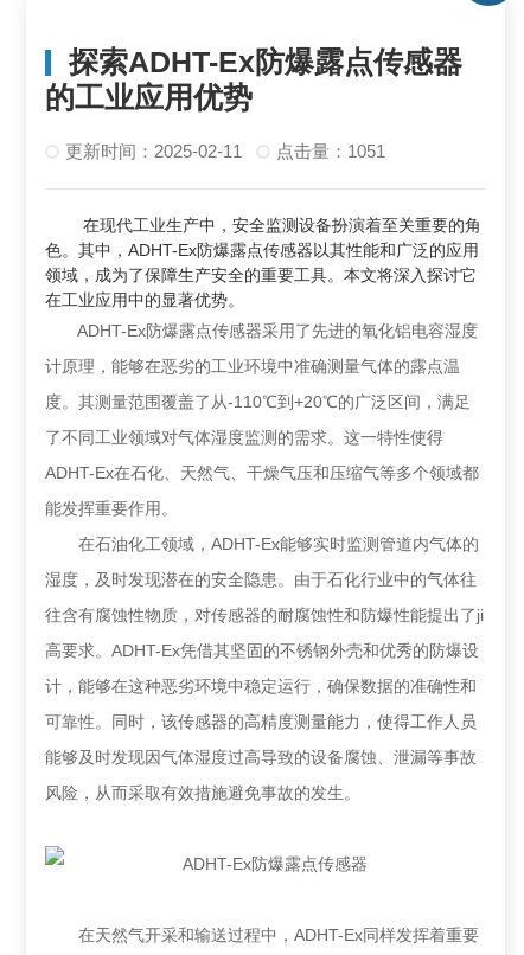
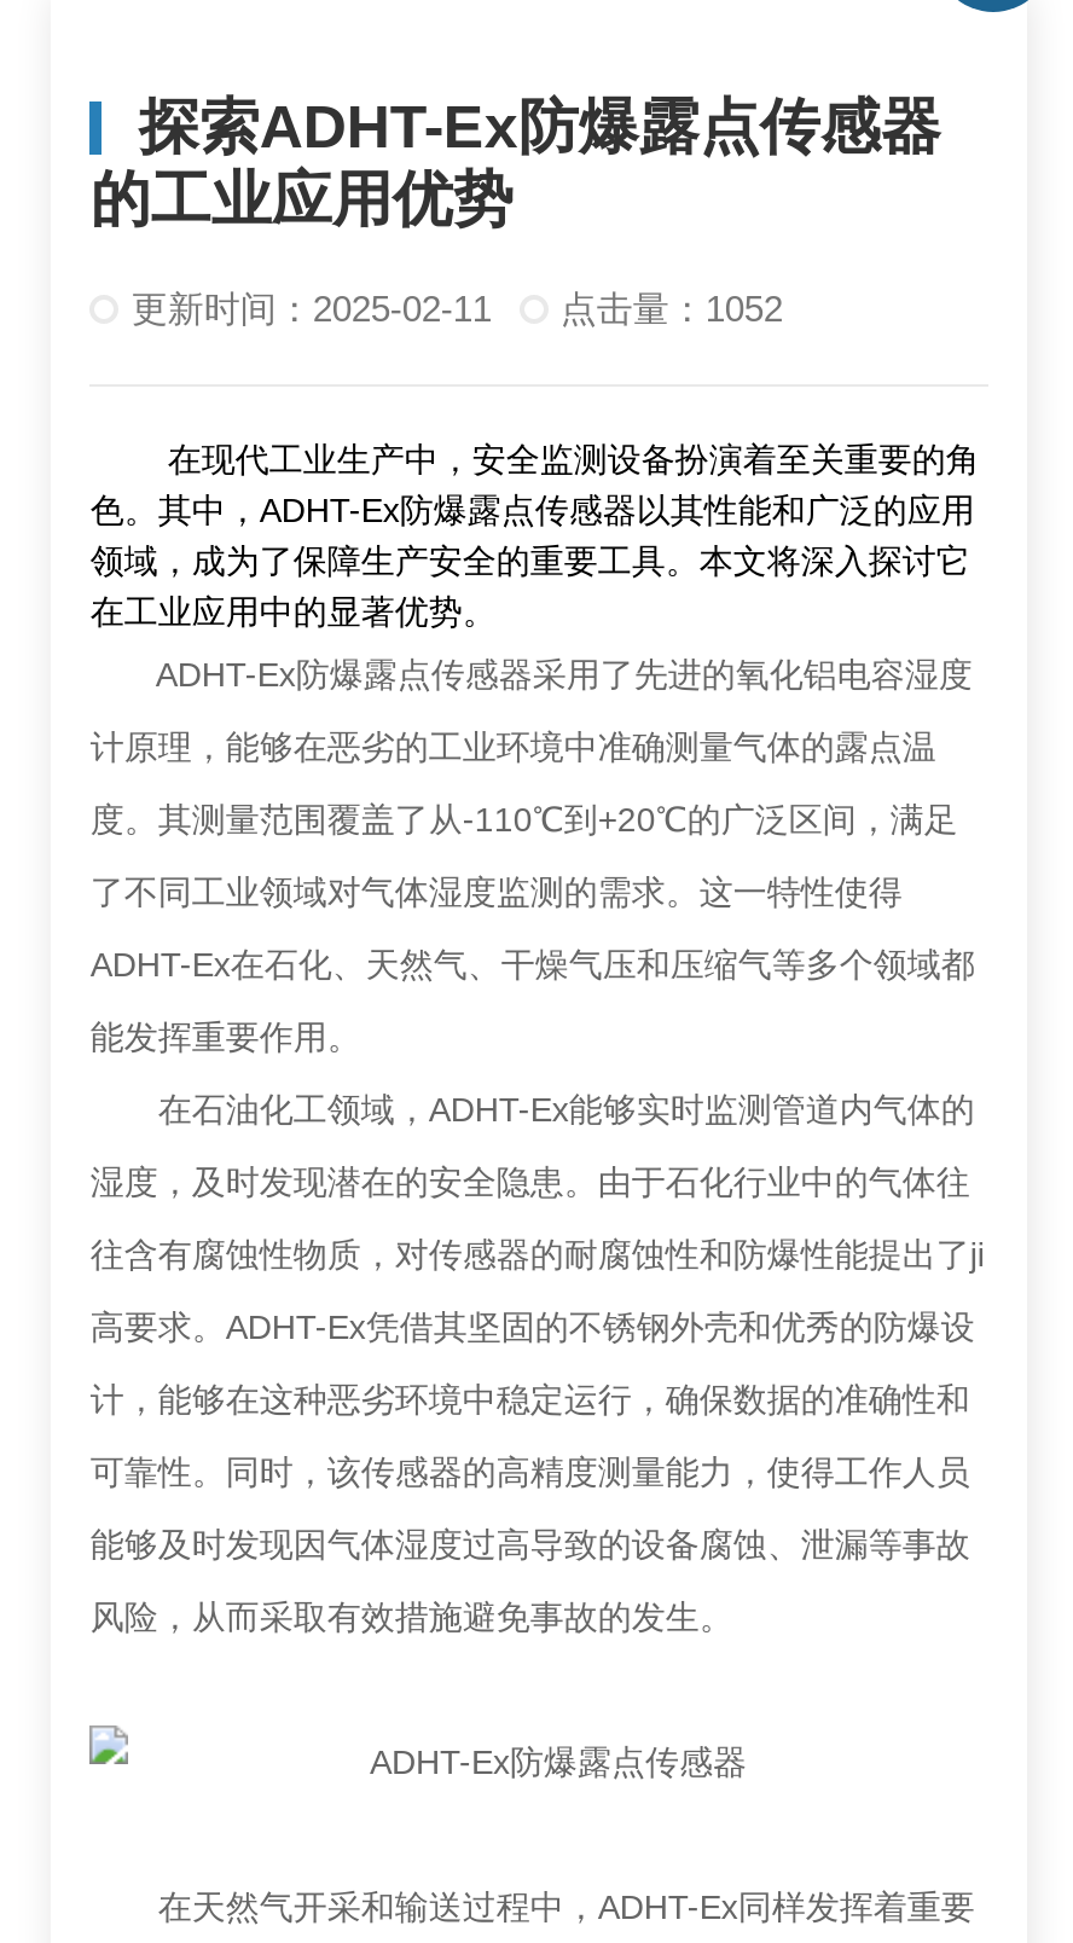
[66,141,385,161] 更新时间：2025-02-11 点击量：1051 -> [131,288,783,329] 更新时间：2025-02-11 点击量：1052

